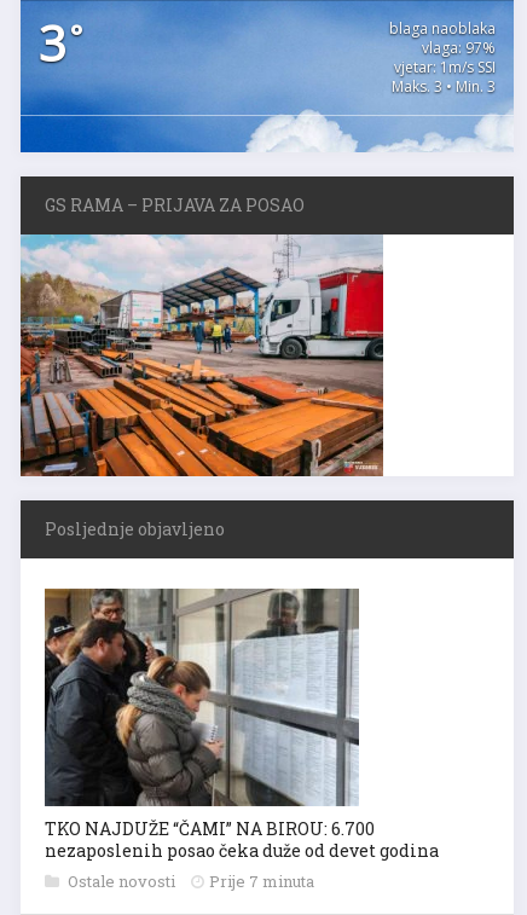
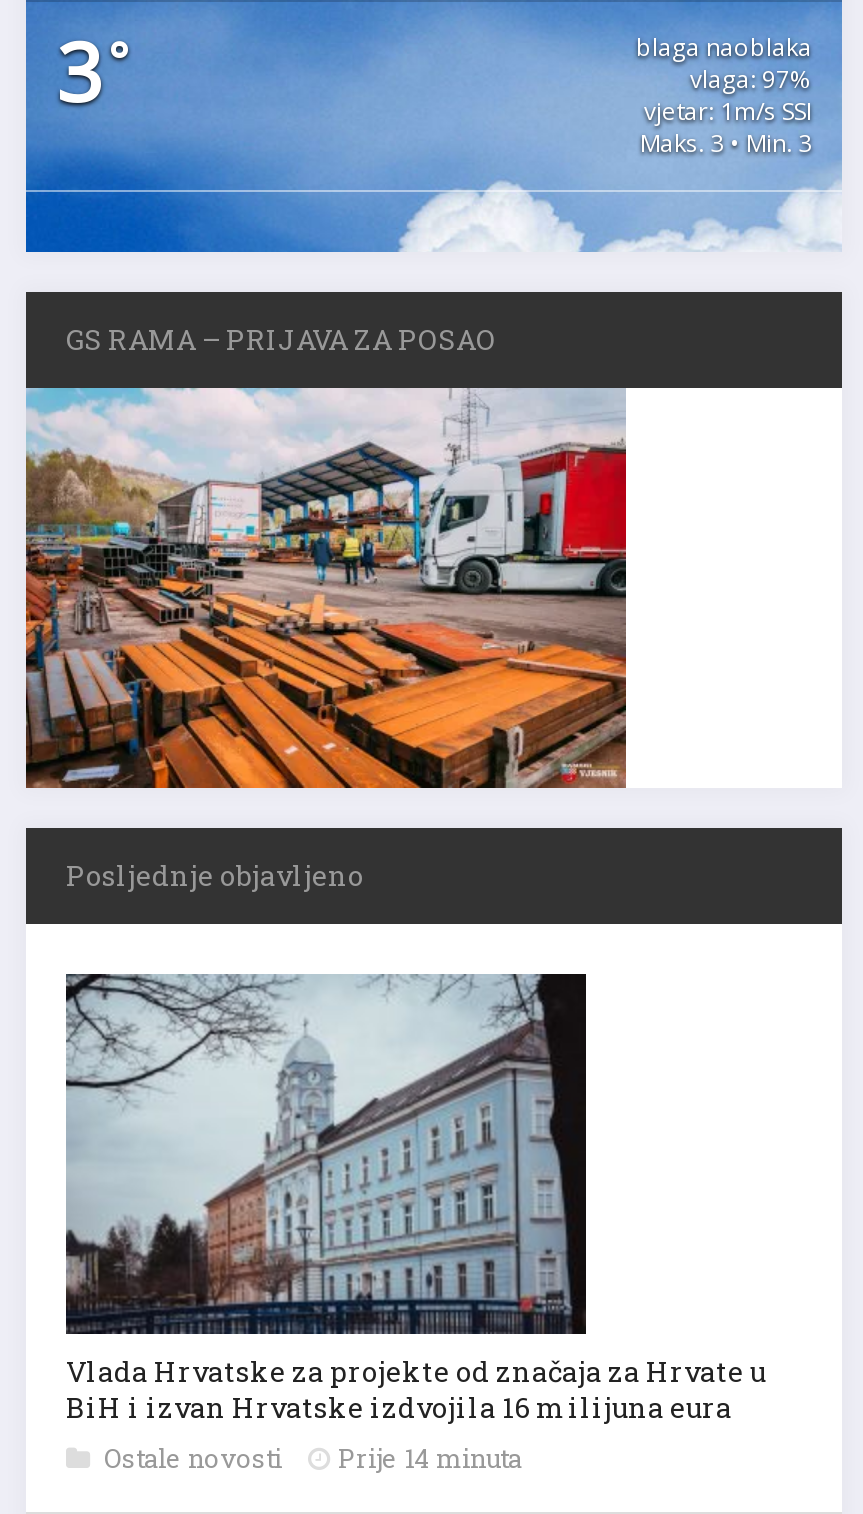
[44,587,439,862] [image] | TKO NAJDUŽE “ČAMI” NA BIROU: 6.700 | nezaposlenih posao čeka duže od devet godina -> [64,972,766,1427] [image] | Vlada Hrvatske za projekte od značaja za Hrvate u | BiH i izvan Hrvatske izdvojila 16 milijuna eura
[68,870,314,892] Ostale novosti Prije 7 minuta -> [104,1441,522,1477] Ostale novosti Prije 14 minuta

